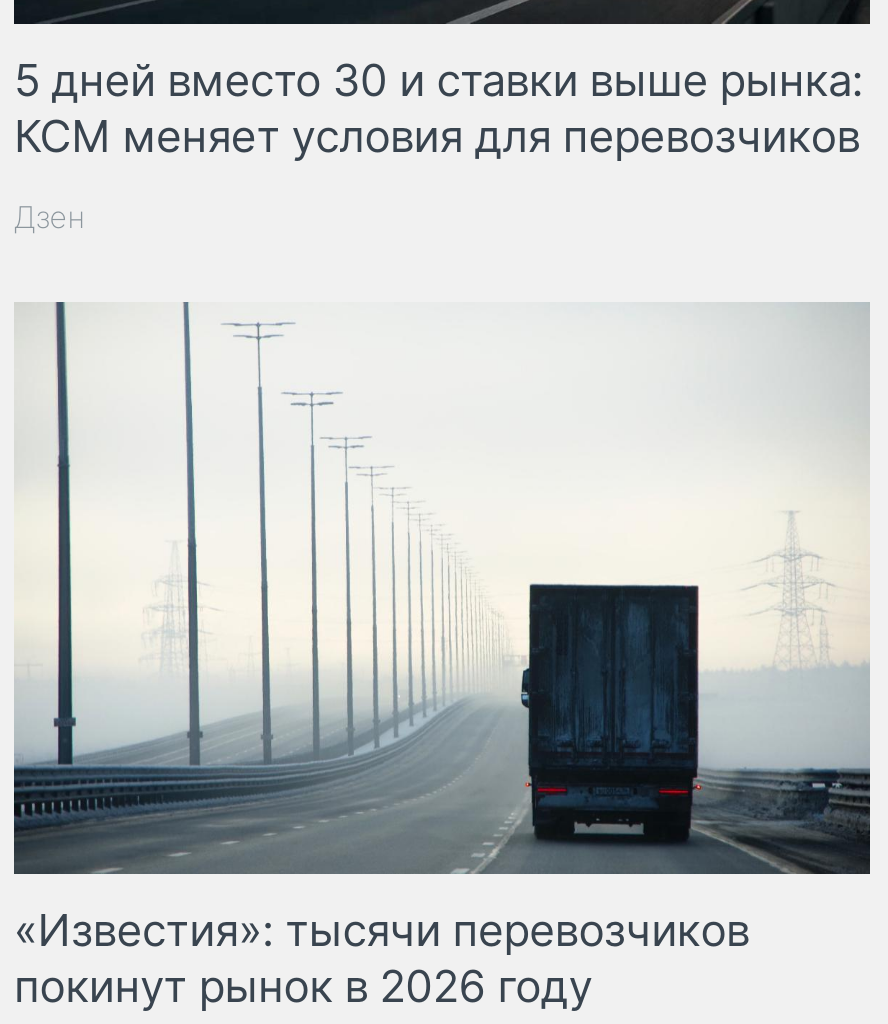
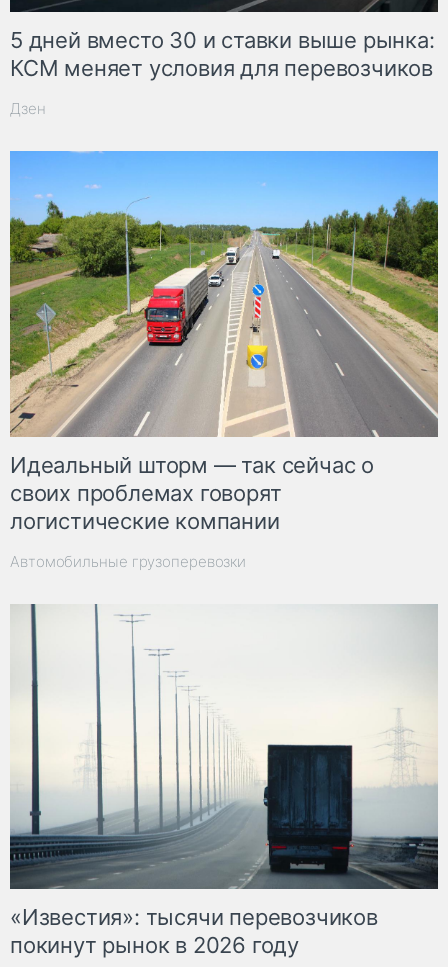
none -> [9,150,439,571] [image] | Идеальный шторм — так сейчас о | своих проблемах говорят | логистические компании | Автомобильные грузоперевозки

